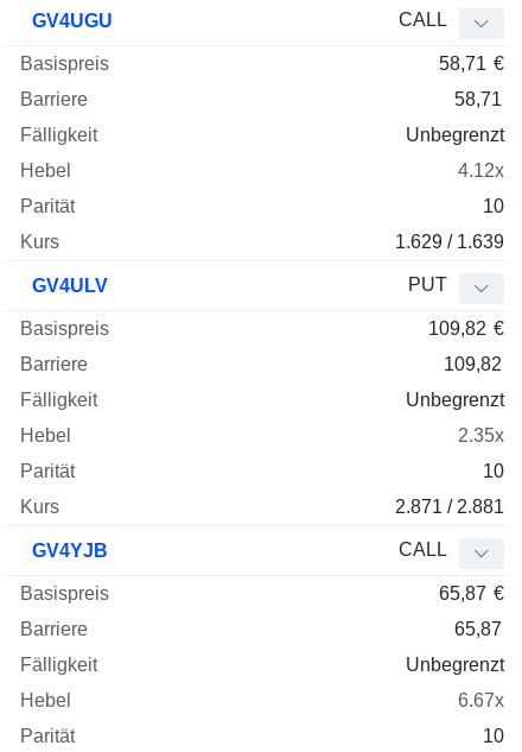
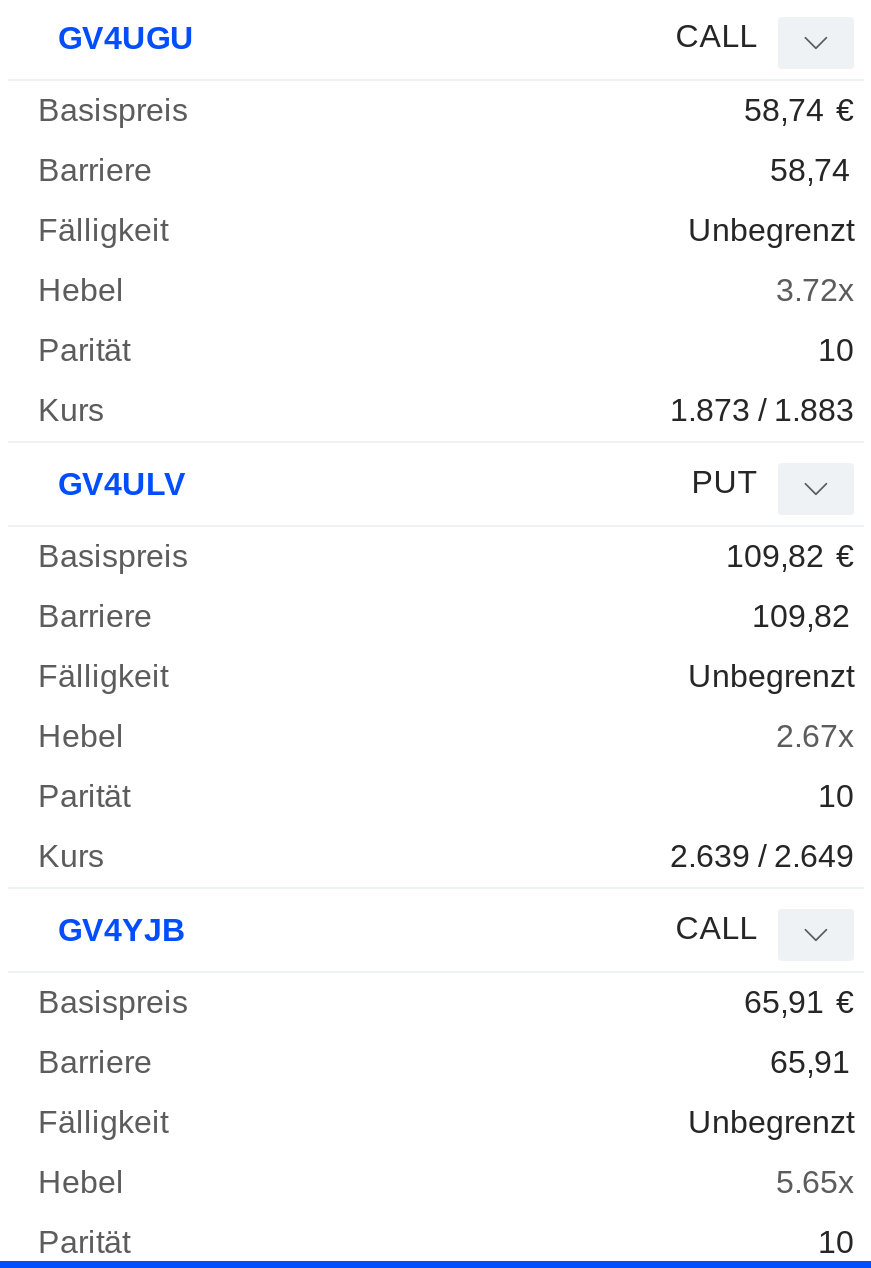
[439,54,504,74] 58,71 € -> [744,93,854,127] 58,74 €
[454,89,502,110] 58,71 -> [770,153,850,187] 58,74
[458,161,504,181] 4.12x -> [776,273,854,307] 3.72x
[395,232,504,252] 1.629 / 1.639 -> [670,393,854,427] 1.873 / 1.883
[458,426,504,446] 2.35x -> [776,719,854,753] 2.67x
[395,497,504,517] 2.871 / 2.881 -> [670,839,854,873] 2.639 / 2.649
[439,584,504,604] 65,87 € -> [744,985,854,1019] 65,91 €
[454,619,502,639] 65,87 -> [770,1045,850,1079] 65,91
[458,690,504,711] 6.67x -> [776,1165,854,1199] 5.65x

